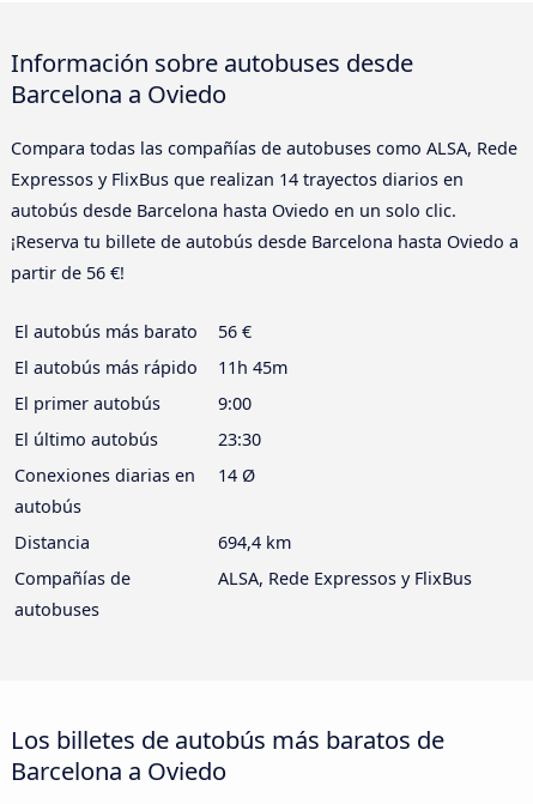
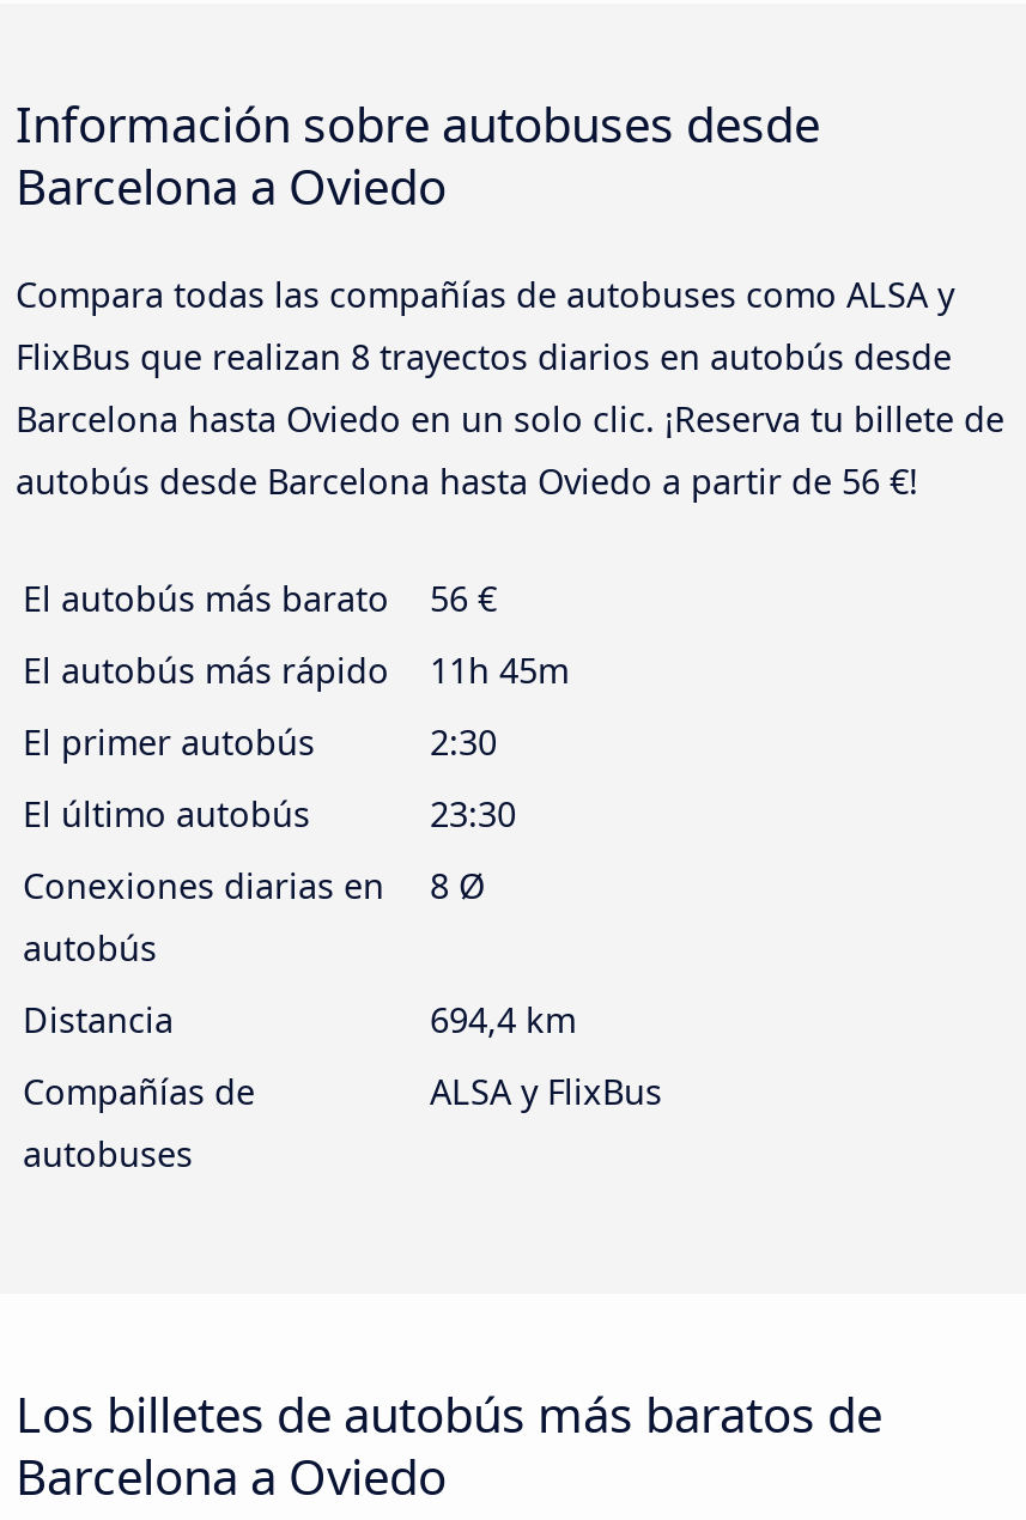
[11,137,519,284] Compara todas las compañías de autobuses como ALSA, Rede | Expressos y FlixBus que realizan 14 trayectos diarios en | autobús desde Barcelona hasta Oviedo en un solo clic. | ¡Reserva tu billete de autobús desde Barcelona hasta Oviedo a | partir de 56 €! -> [16,271,1004,503] Compara todas las compañías de autobuses como ALSA y | FlixBus que realizan 8 trayectos diarios en autobús desde | Barcelona hasta Oviedo en un solo clic. ¡Reserva tu billete de | autobús desde Barcelona hasta Oviedo a partir de 56 €!
[218,392,252,415] 9:00 -> [430,719,497,764] 2:30
[14,464,255,487] Conexiones diarias en 14 Ø -> [23,862,485,908] Conexiones diarias en 8 Ø
[218,567,472,590] ALSA, Rede Expressos y FlixBus -> [430,1068,662,1114] ALSA y FlixBus

